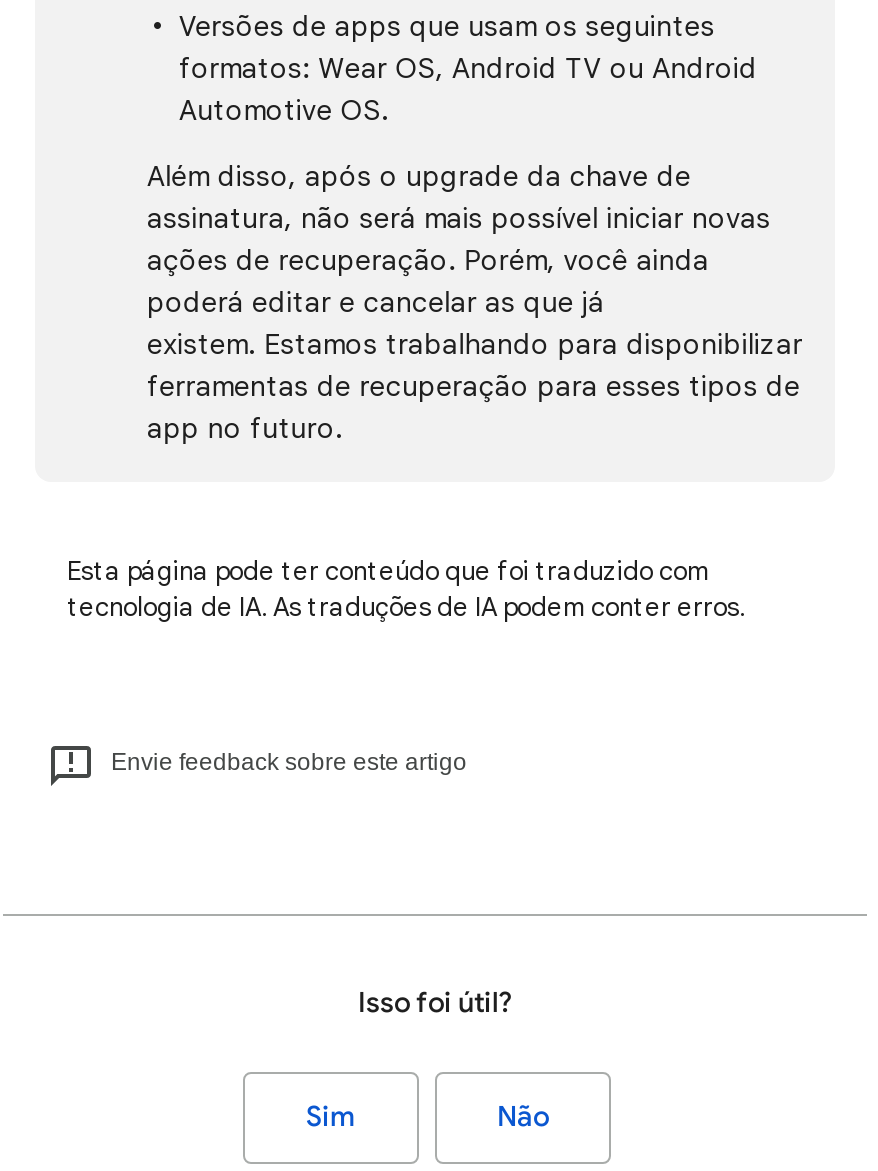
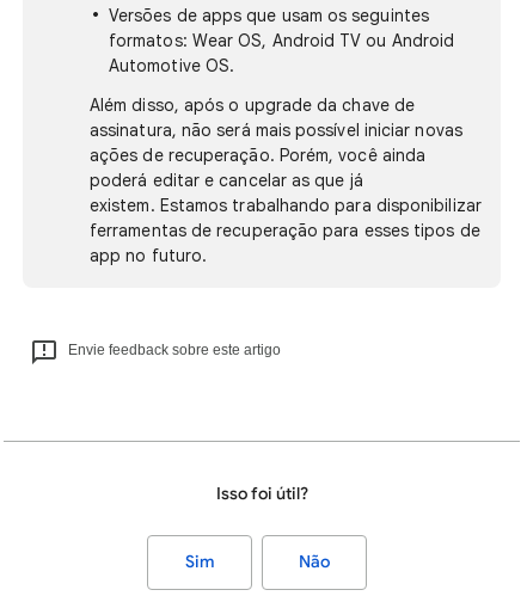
[67,554,745,624] Esta página pode ter conteúdo que foi traduzido com | tecnologia de IA. As traduções de IA podem conter erros. -> none

